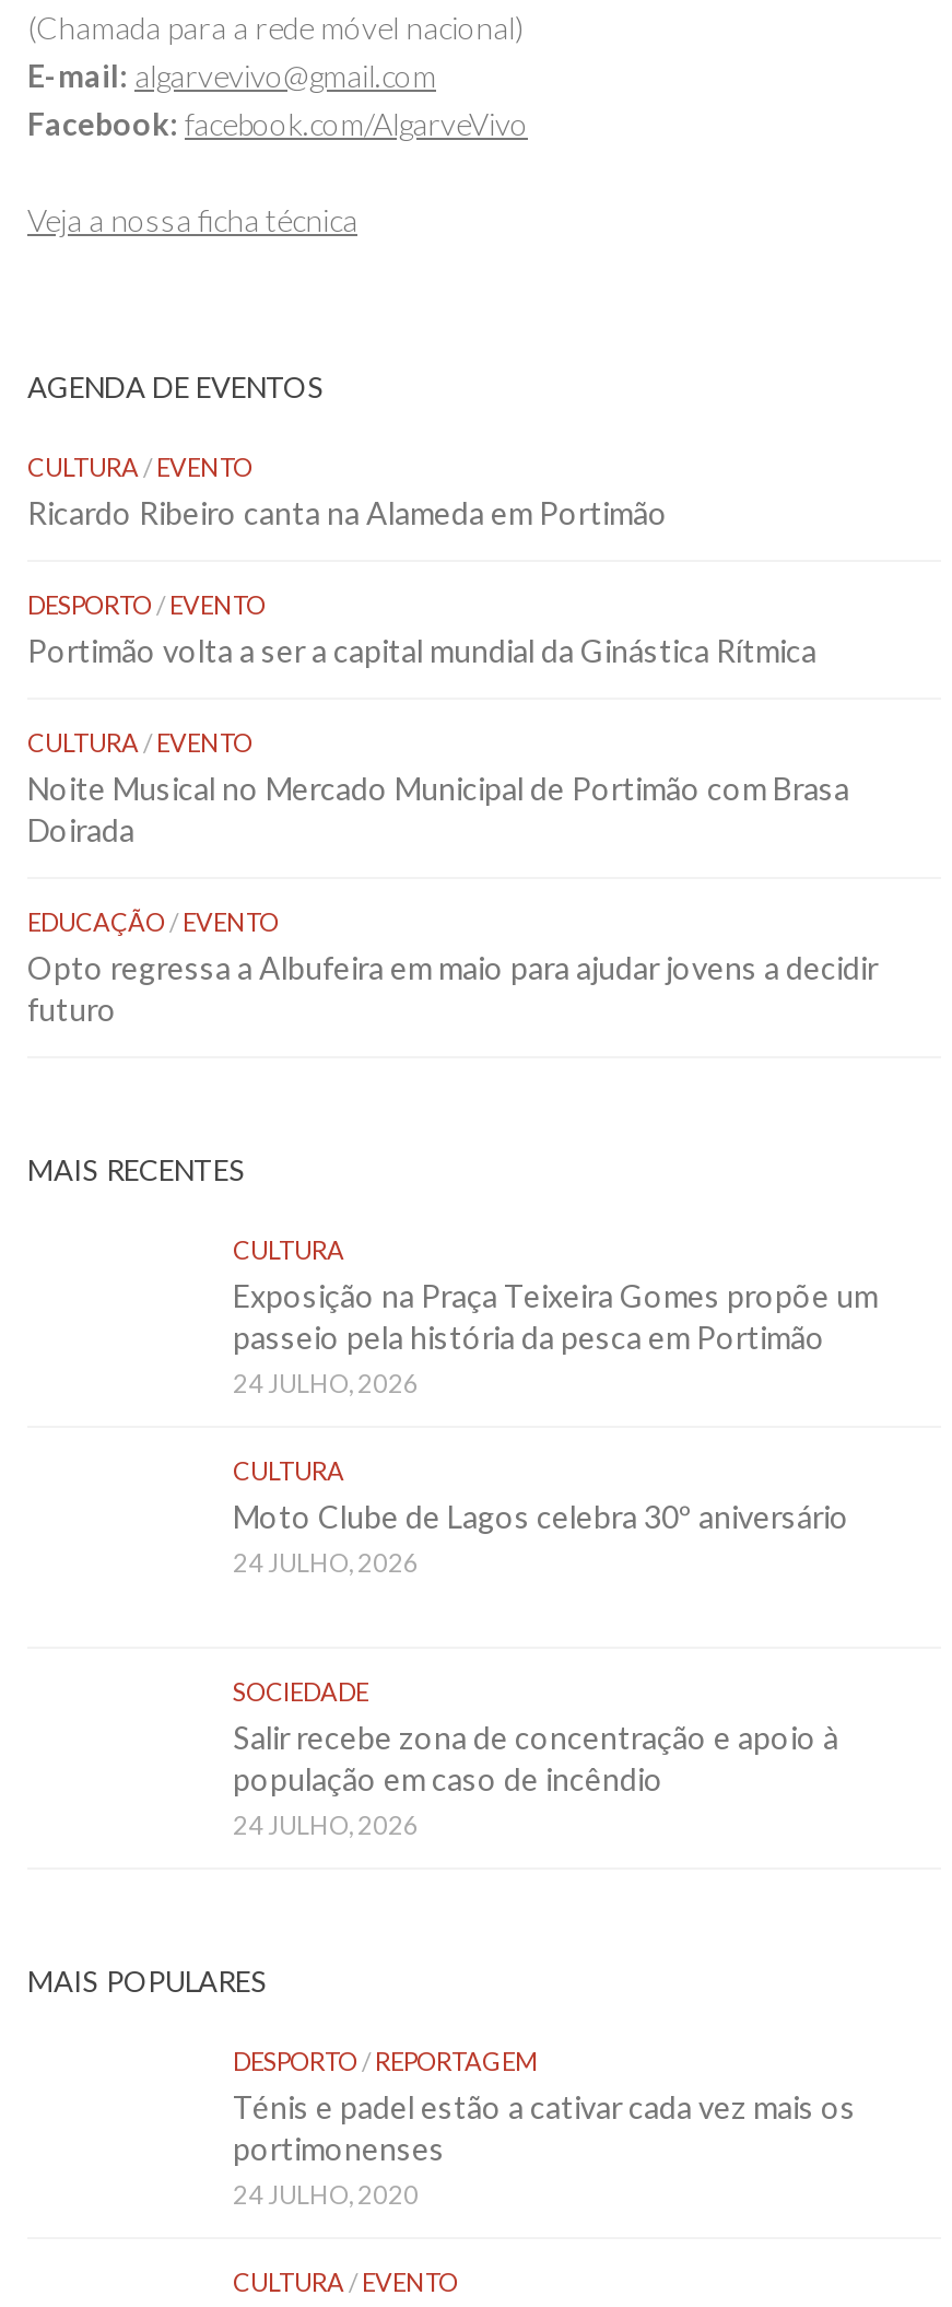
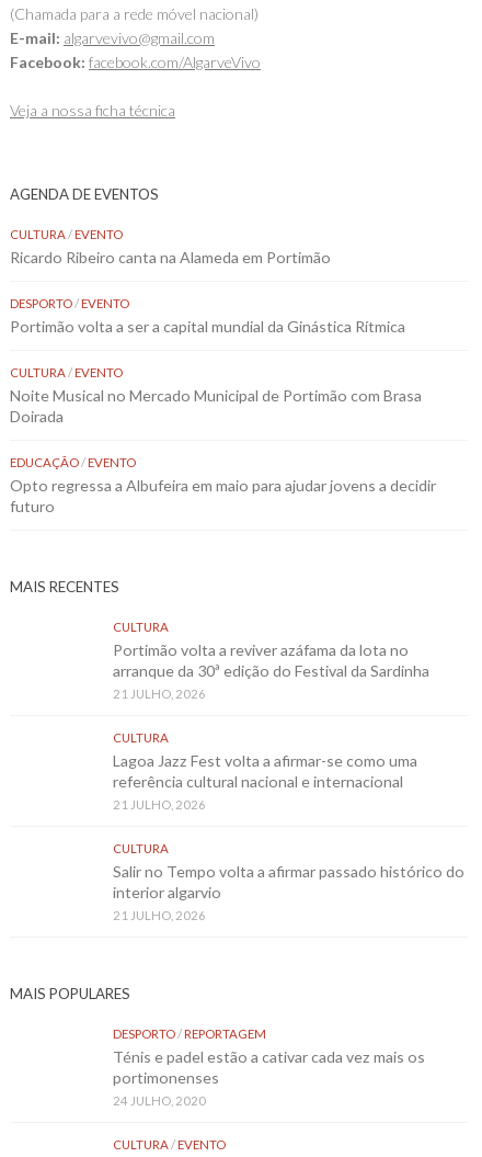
[233,1277,878,1398] Exposição na Praça Teixeira Gomes propõe um | passeio pela história da pesca em Portimão | 24 JULHO, 2026 -> [113,641,429,701] Portimão volta a reviver azáfama da lota no | arranque da 30ª edição do Festival da Sardinha | 21 JULHO, 2026
[233,1498,849,1577] Moto Clube de Lagos celebra 30º aniversário | 24 JULHO, 2026 -> [113,751,417,812] Lagoa Jazz Fest volta a afirmar-se como uma | referência cultural nacional e internacional | 21 JULHO, 2026
[233,1677,838,1839] SOCIEDADE | Salir recebe zona de concentração e apoio à | população em caso de incêndio | 24 JULHO, 2026 -> [113,841,464,922] CULTURA | Salir no Tempo volta a afirmar passado histórico do | interior algarvio | 21 JULHO, 2026

